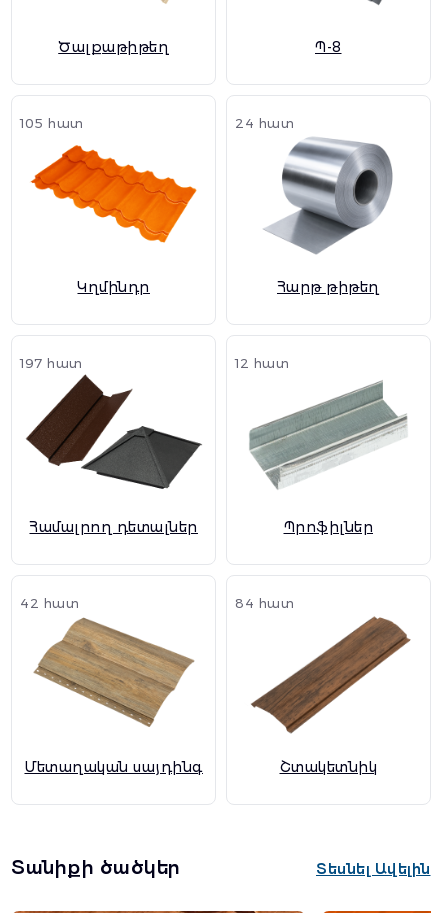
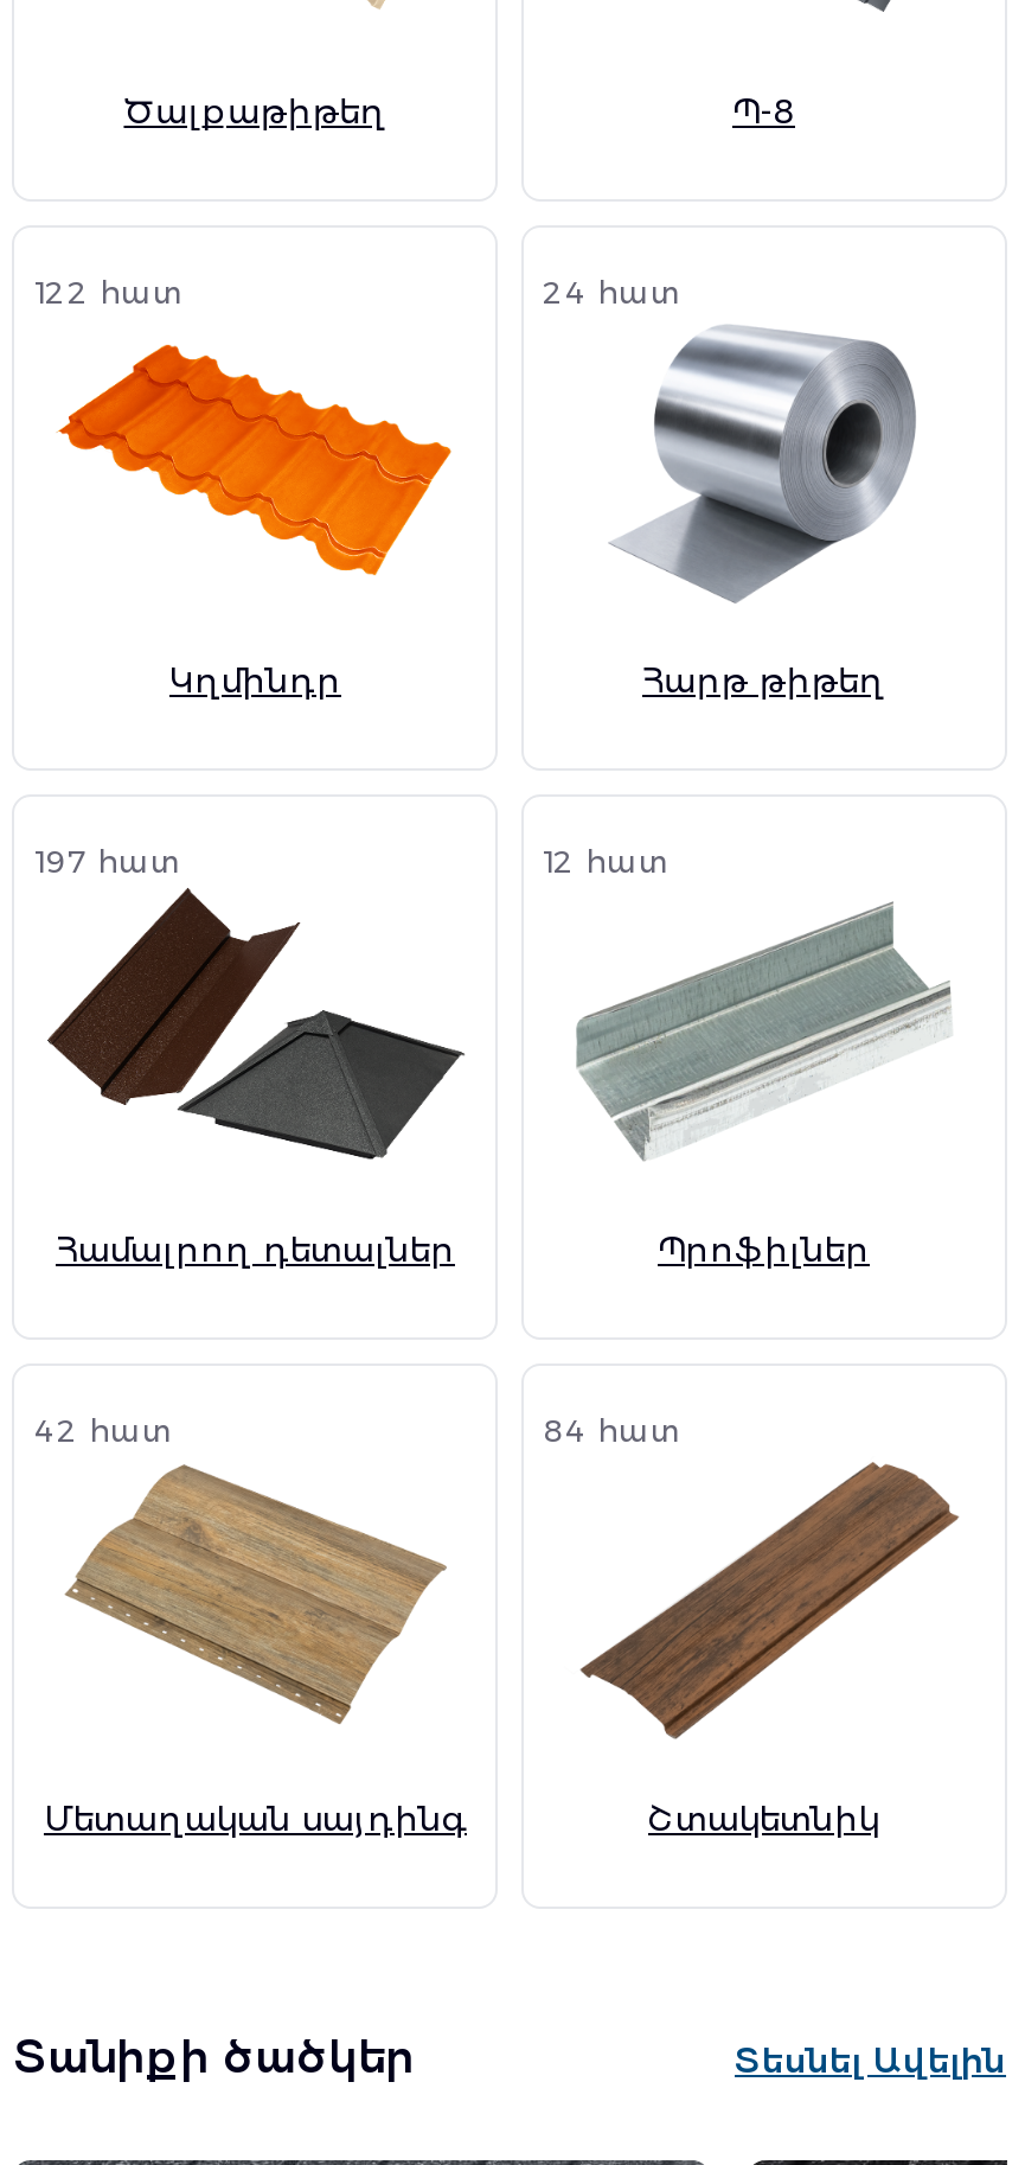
[20,115,84,131] 105 հատ -> [34,273,185,311] 122 հատ

